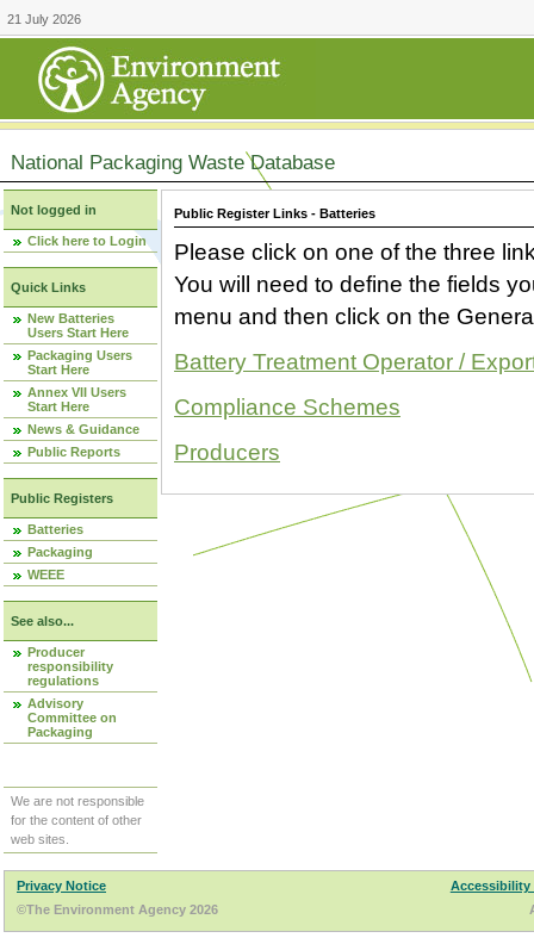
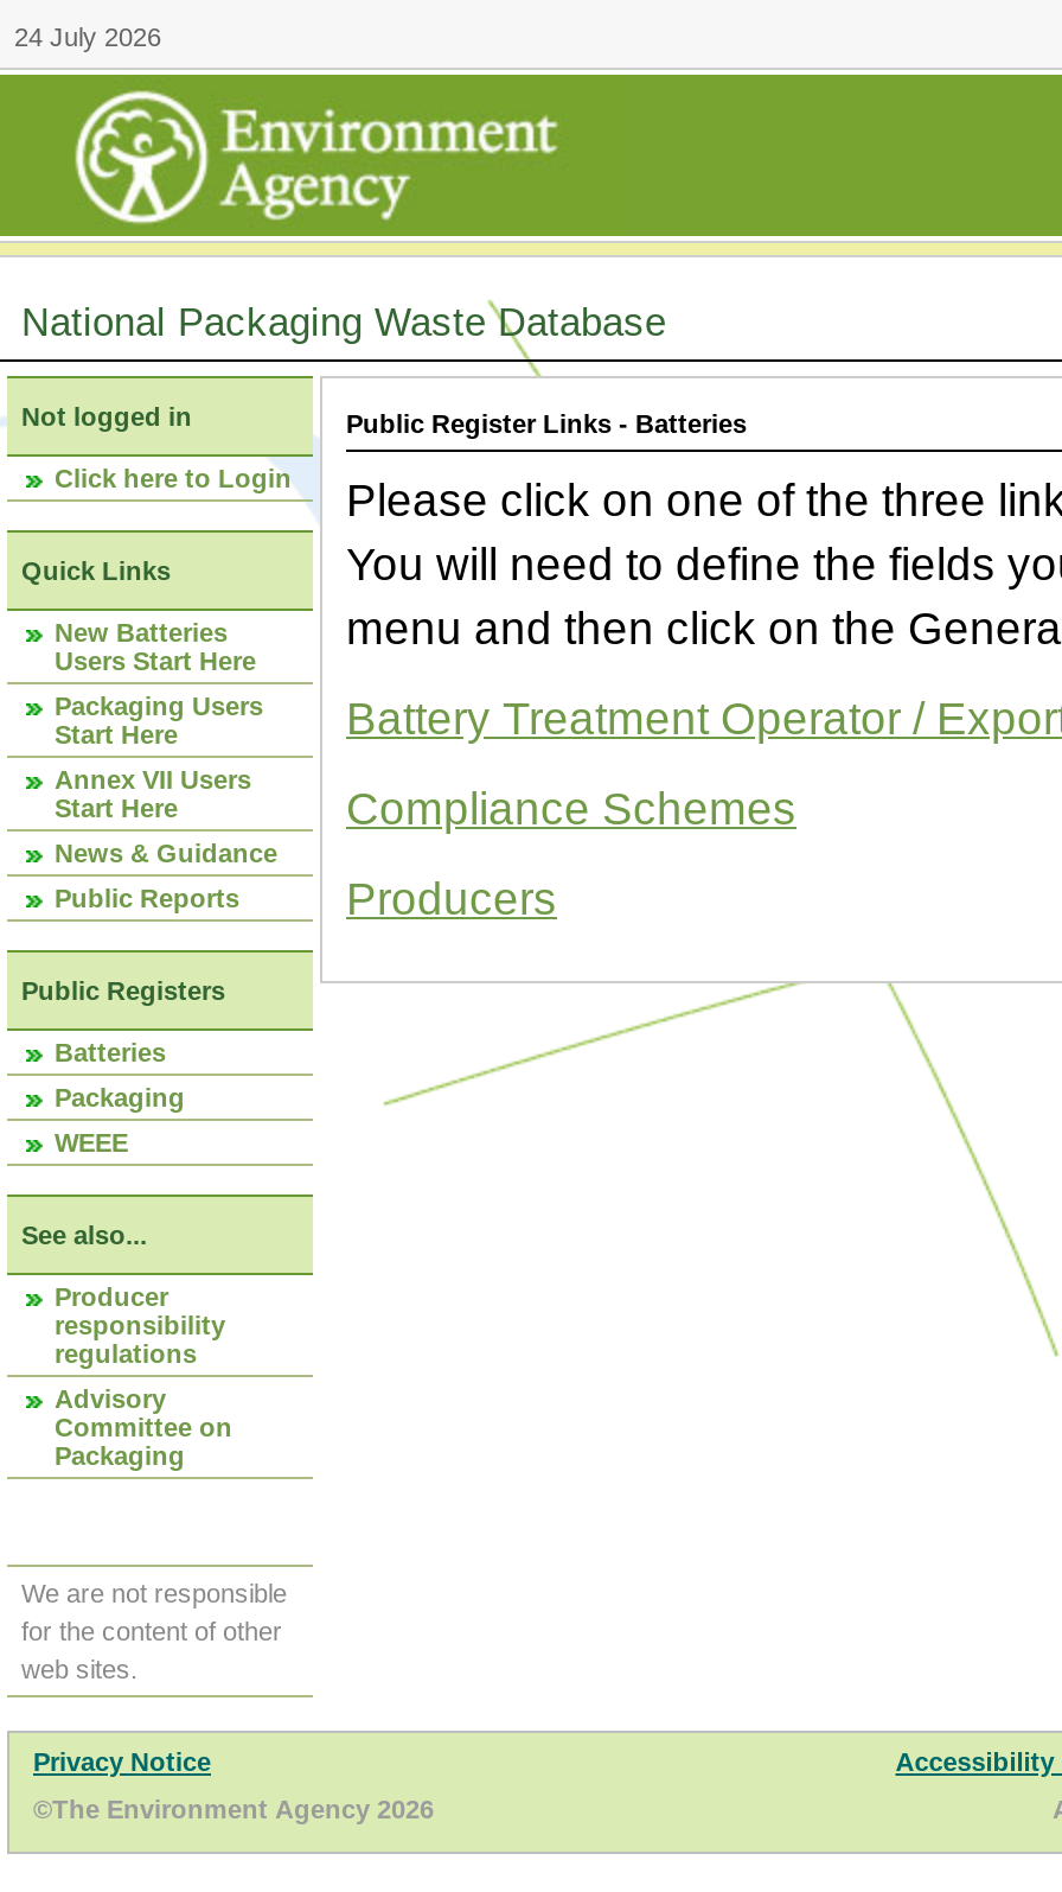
[7,12,81,26] 21 July 2026 -> [14,23,161,51] 24 July 2026

